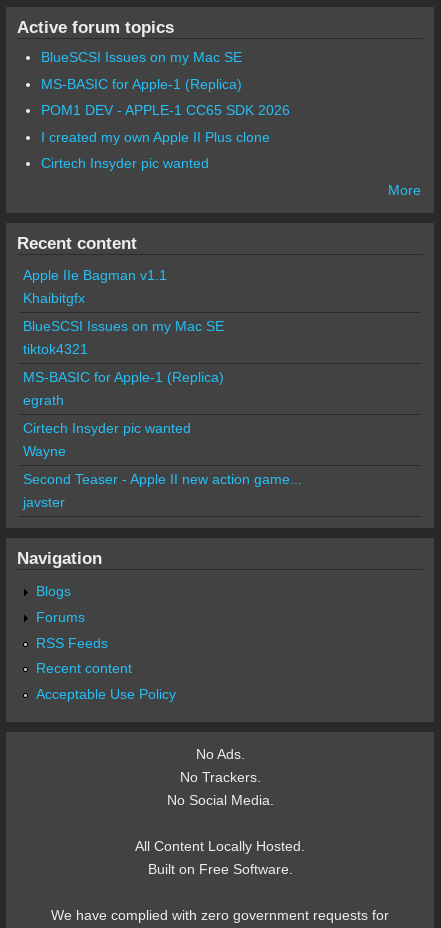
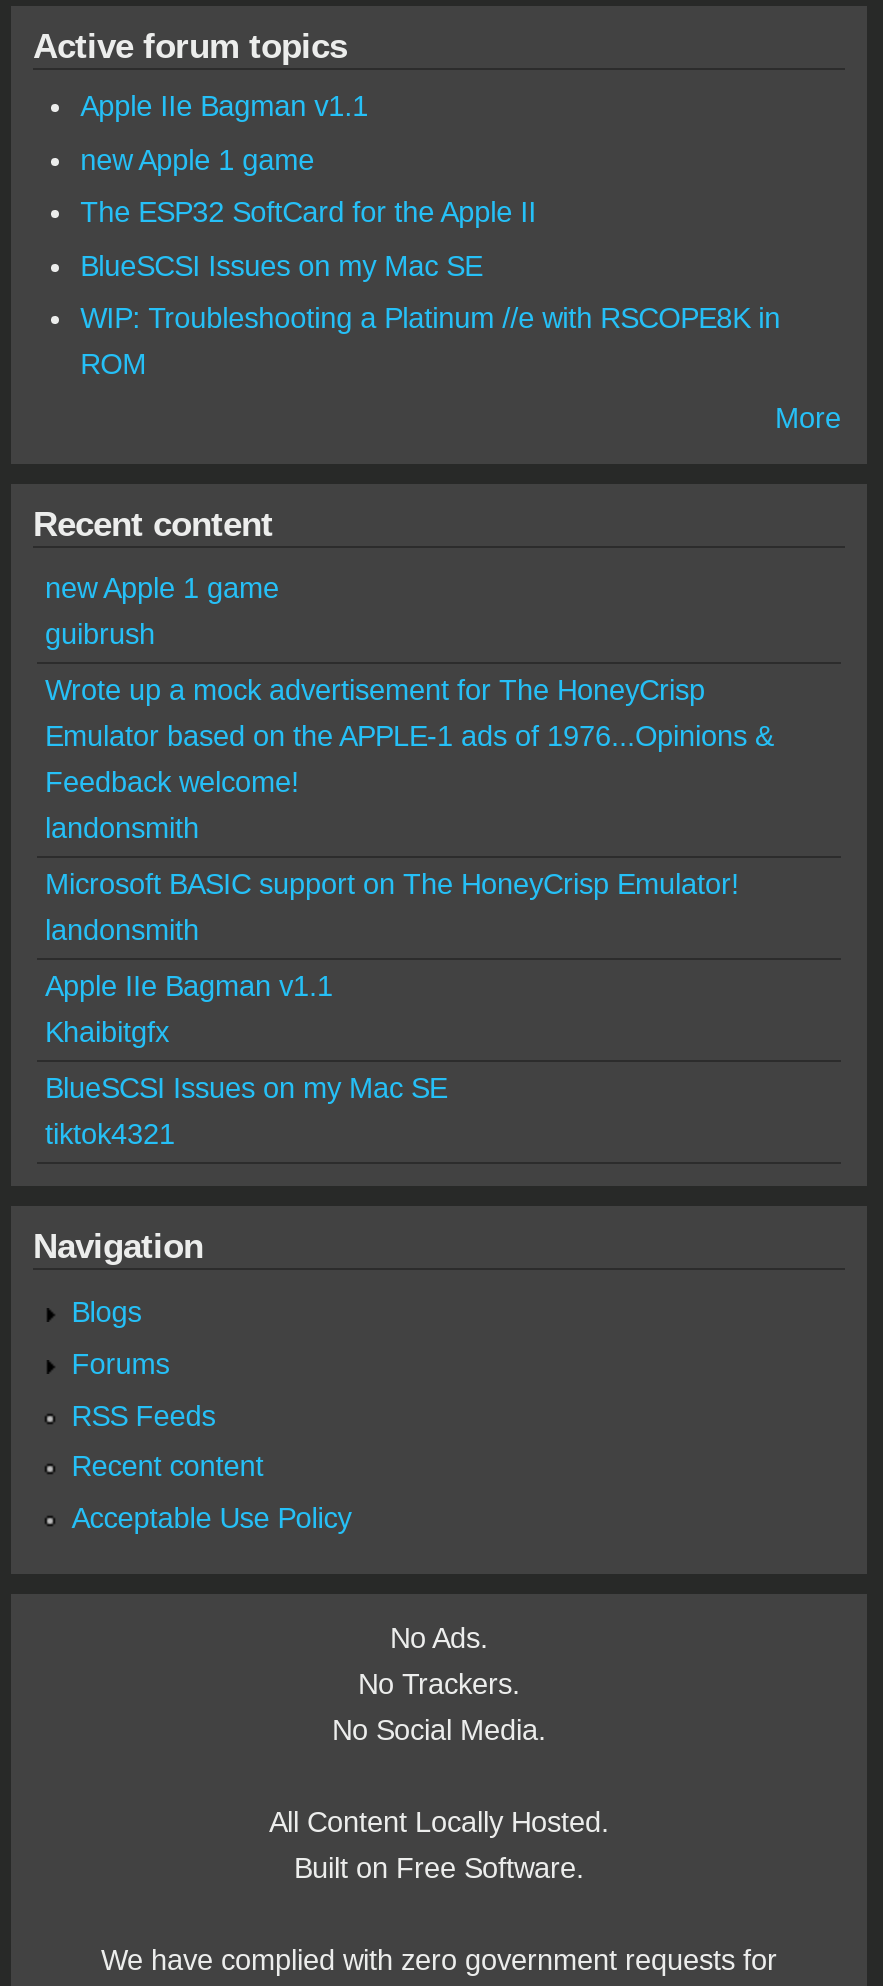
none -> [80,90,536,228] Apple IIe Bagman v1.1 | new Apple 1 game | The ESP32 SoftCard for the Apple II
[41,76,290,171] MS-BASIC for Apple-1 (Replica) | POM1 DEV - APPLE-1 CC65 SDK 2026 | I created my own Apple II Plus clone | Cirtech Insyder pic wanted -> [80,303,780,381] WIP: Troubleshooting a Platinum //e with RSCOPE8K in | ROM
none -> [45,572,773,946] new Apple 1 game | guibrush | Wrote up a mock advertisement for The HoneyCrisp | Emulator based on the APPLE-1 ads of 1976...Opinions & | Feedback welcome! | landonsmith | Microsoft BASIC support on The HoneyCrisp Emulator! | landonsmith
moved [23,267,224,357] -> [45,970,447,1150]: Apple IIe Bagman v1.1 | Khaibitgfx | BlueSCSI Issues on my Mac SE | tiktok4321
[23,369,302,510] MS-BASIC for Apple-1 (Replica) | egrath | Cirtech Insyder pic wanted | Wayne | Second Teaser - Apple II new action game... | javster -> none

